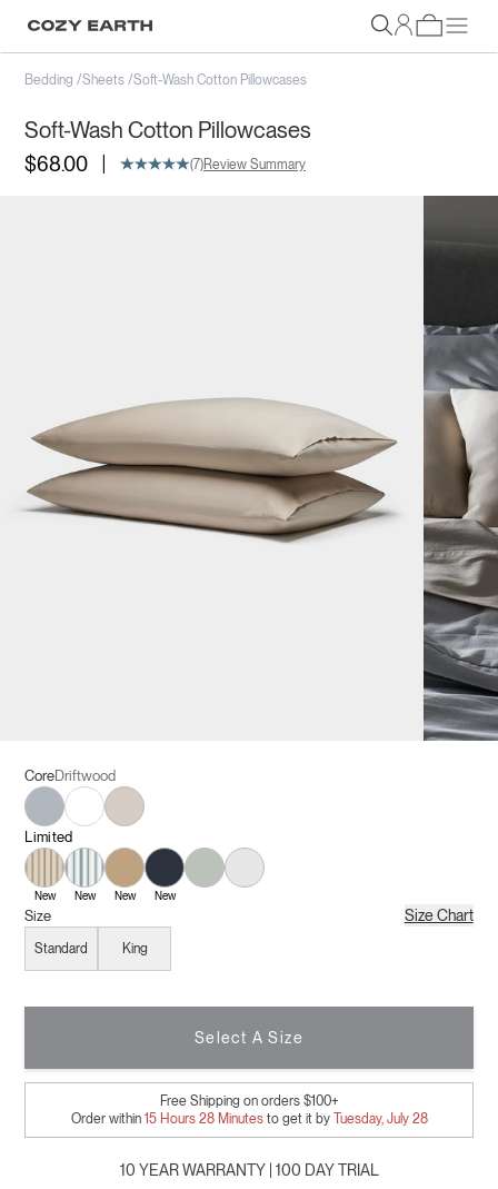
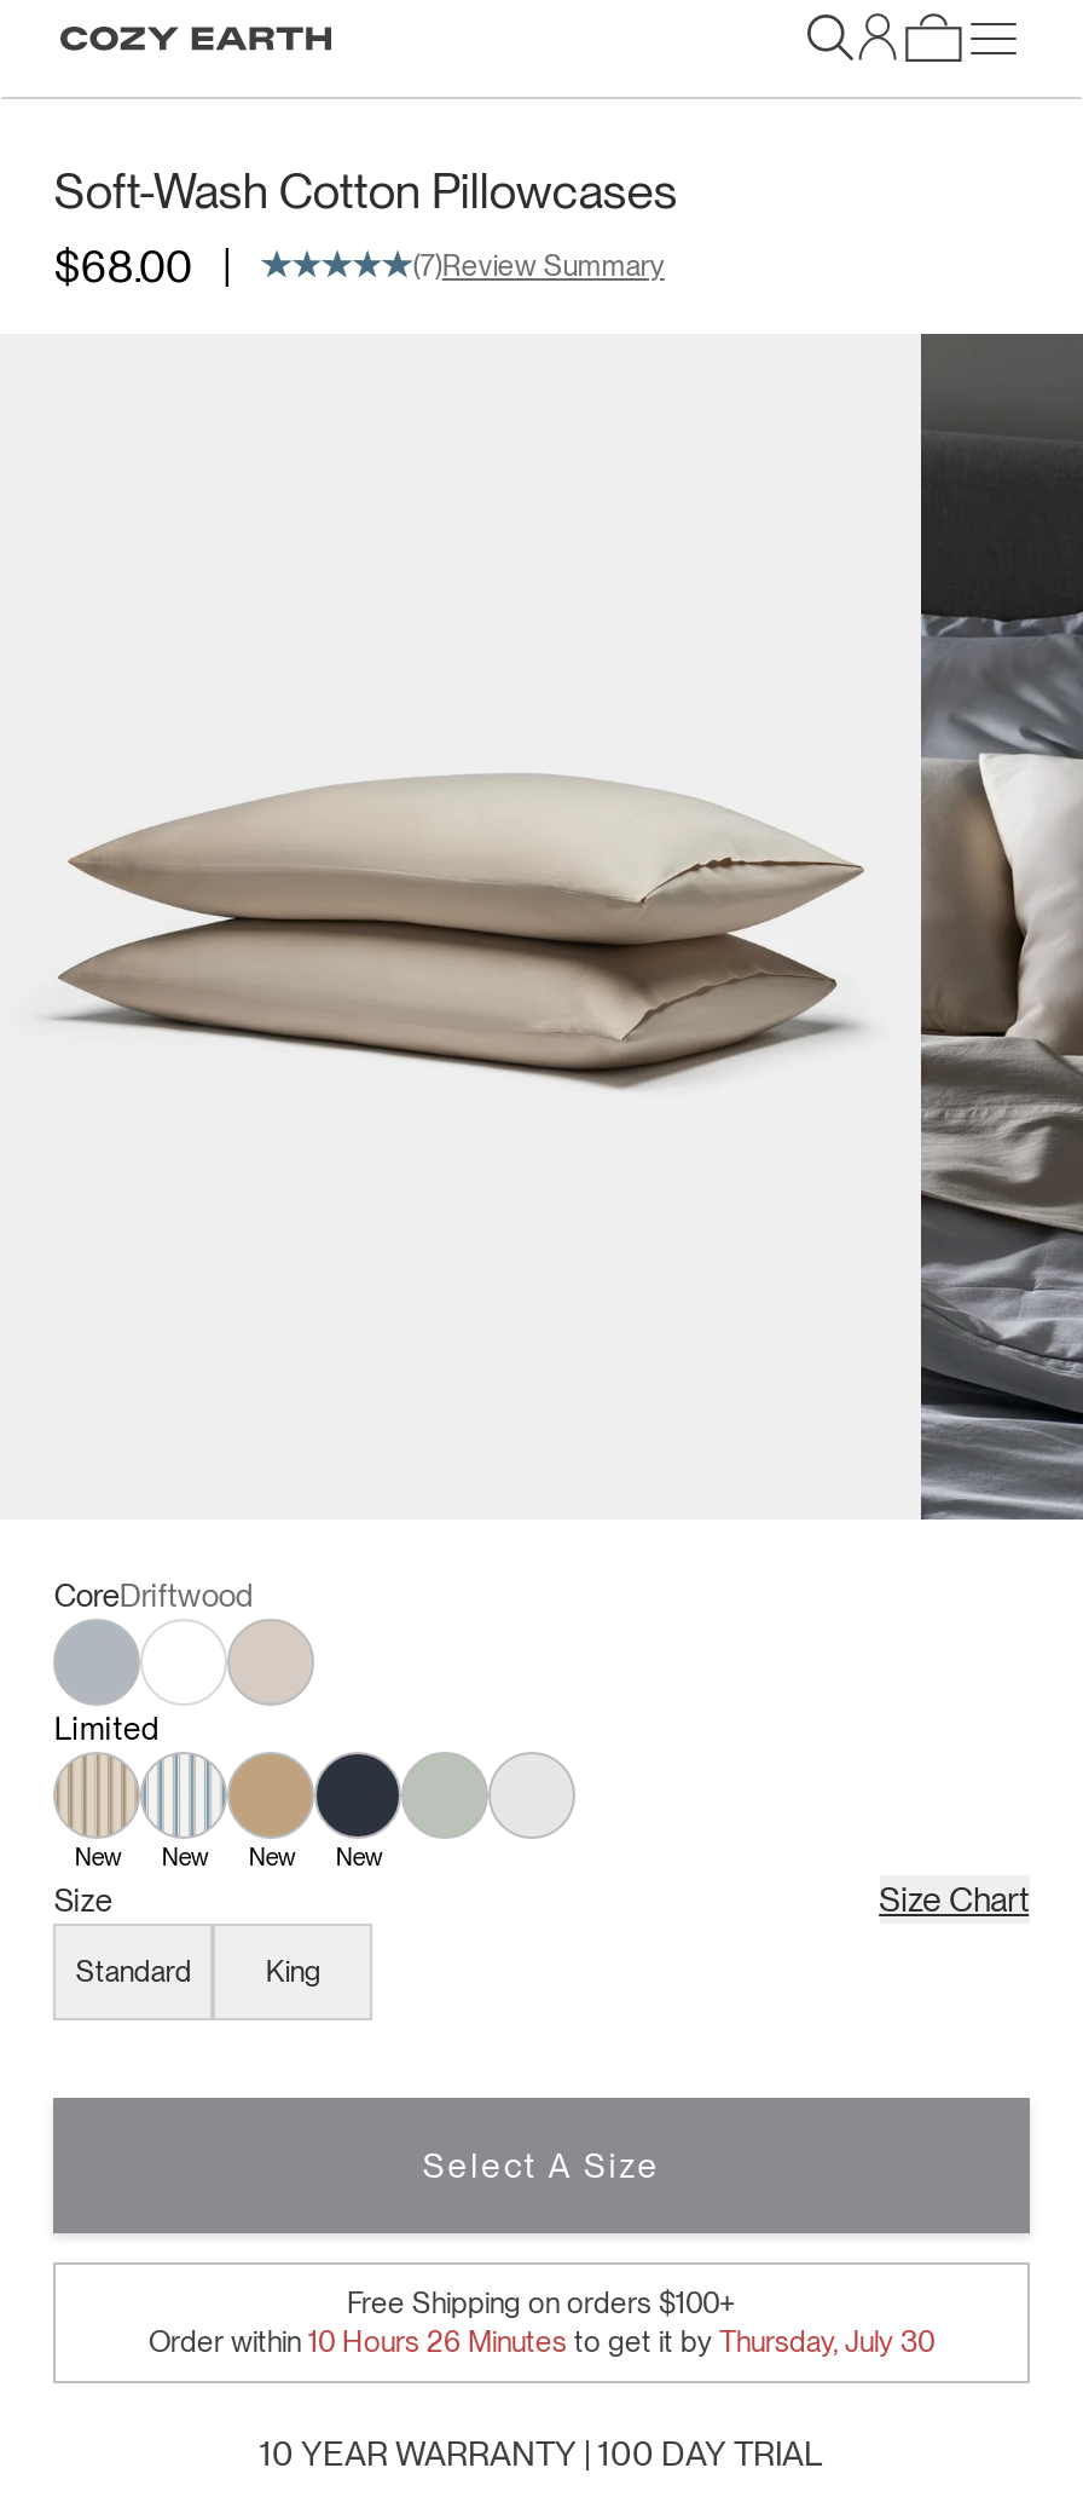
[25,72,307,88] Bedding /Sheets /Soft-Wash Cotton Pillowcases -> none
[71,1111,427,1127] Order within 15 Hours 28 Minutes to get it by Tuesday, July 28 -> [149,2325,934,2359] Order within 10 Hours 26 Minutes to get it by Thursday, July 30

